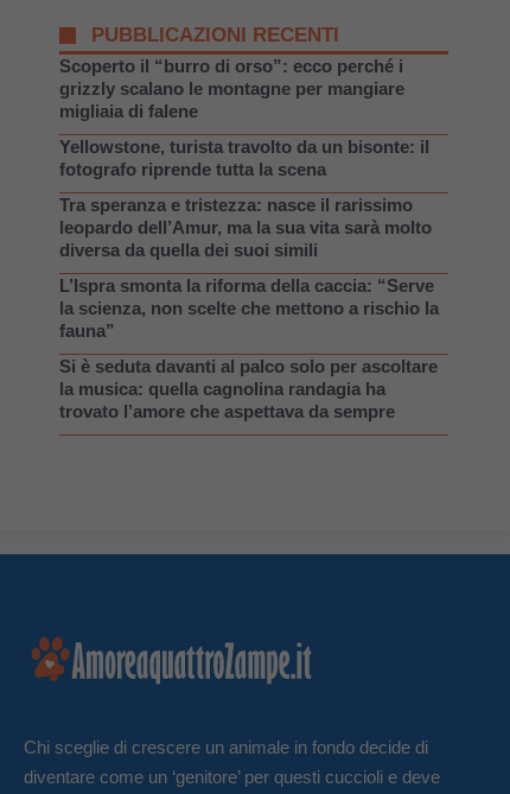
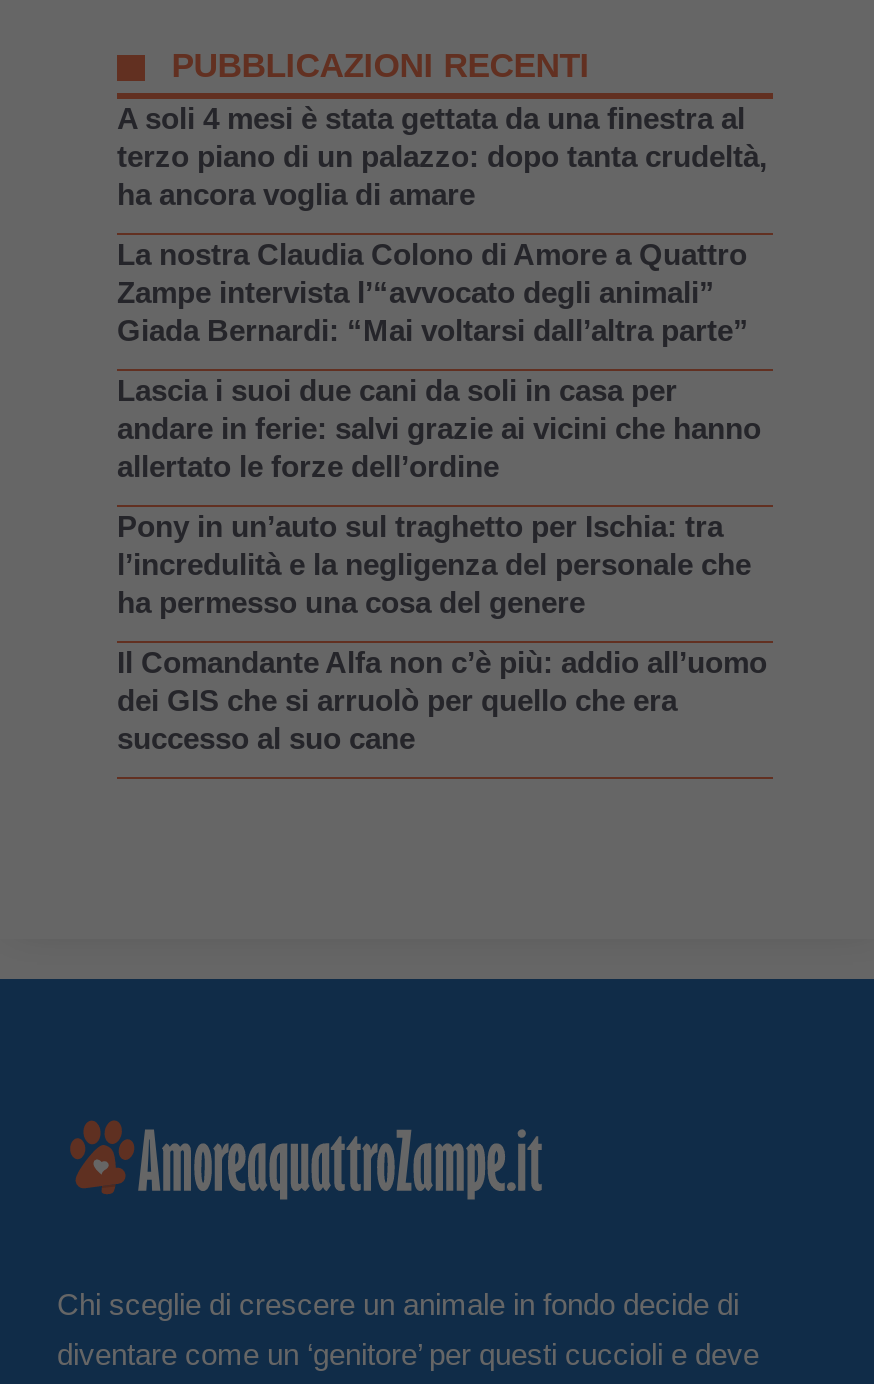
[59,56,404,121] Scoperto il “burro di orso”: ecco perché i | grizzly scalano le montagne per mangiare | migliaia di falene -> [117,102,767,212] A soli 4 mesi è stata gettata da una finestra al | terzo piano di un palazzo: dopo tanta crudeltà, | ha ancora voglia di amare
[59,136,429,179] Yellowstone, turista travolto da un bisonte: il | fotografo riprende tutta la scena -> [117,238,749,348] La nostra Claudia Colono di Amore a Quattro | Zampe intervista l’“avvocato degli animali” | Giada Bernardi: “Mai voltarsi dall’altra parte”
[59,195,432,260] Tra speranza e tristezza: nasce il rarissimo | leopardo dell’Amur, ma la sua vita sarà molto | diversa da quella dei suoi simili -> [117,374,761,484] Lascia i suoi due cani da soli in casa per | andare in ferie: salvi grazie ai vicini che hanno | allertato le forze dell’ordine
[59,275,439,341] L’Ispra smonta la riforma della caccia: “Serve | la scienza, non scelte che mettono a rischio la | fauna” -> [117,510,751,620] Pony in un’auto sul traghetto per Ischia: tra | l’incredulità e la negligenza del personale che | ha permesso una cosa del genere
[59,356,438,421] Si è seduta davanti al palco solo per ascoltare | la musica: quella cagnolina randagia ha | trovato l’amore che aspettava da sempre -> [117,646,767,756] Il Comandante Alfa non c’è più: addio all’uomo | dei GIS che si arruolò per quello che era | successo al suo cane

